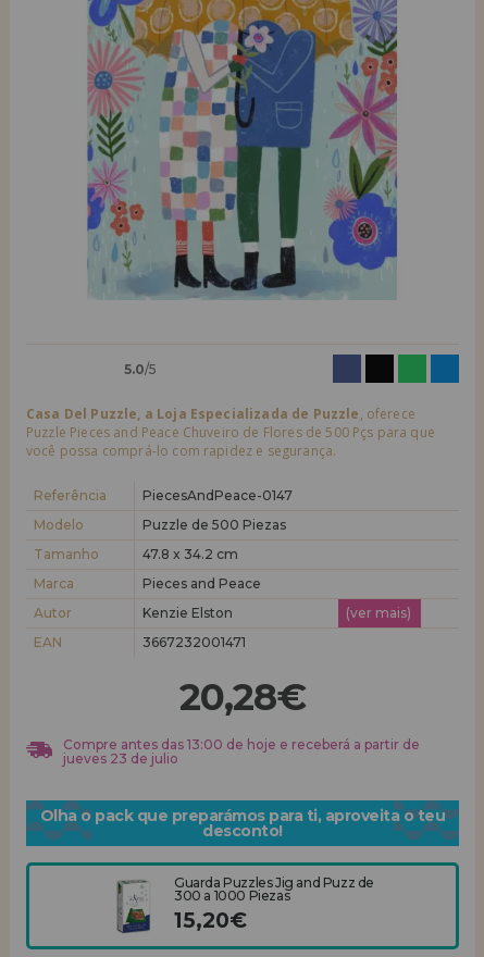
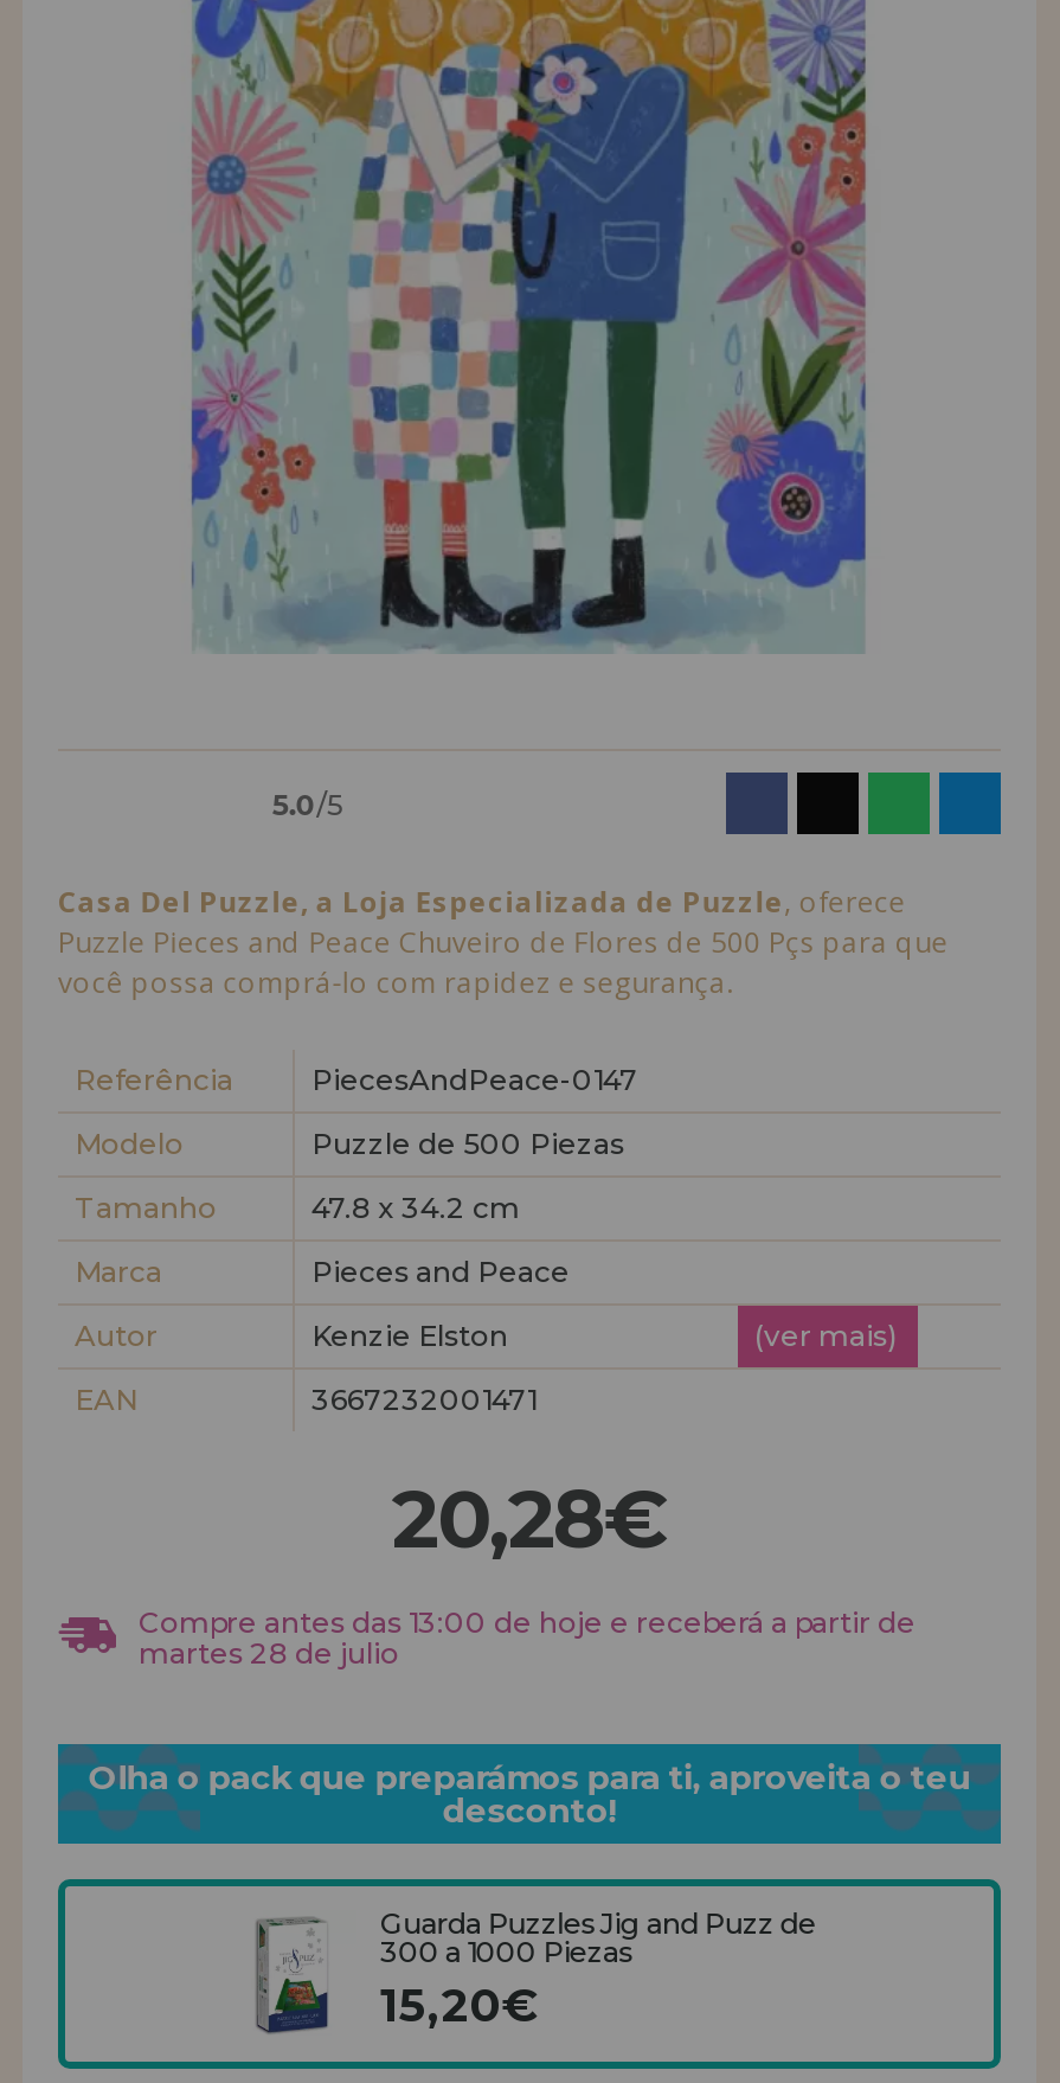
[63,750,178,767] jueves 23 de julio -> [139,1635,399,1671] martes 28 de julio

